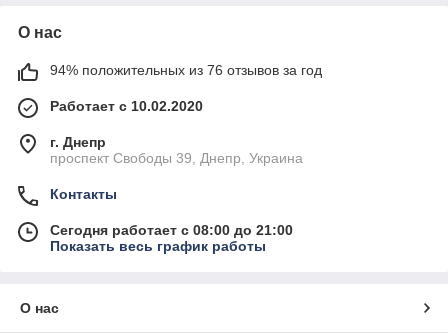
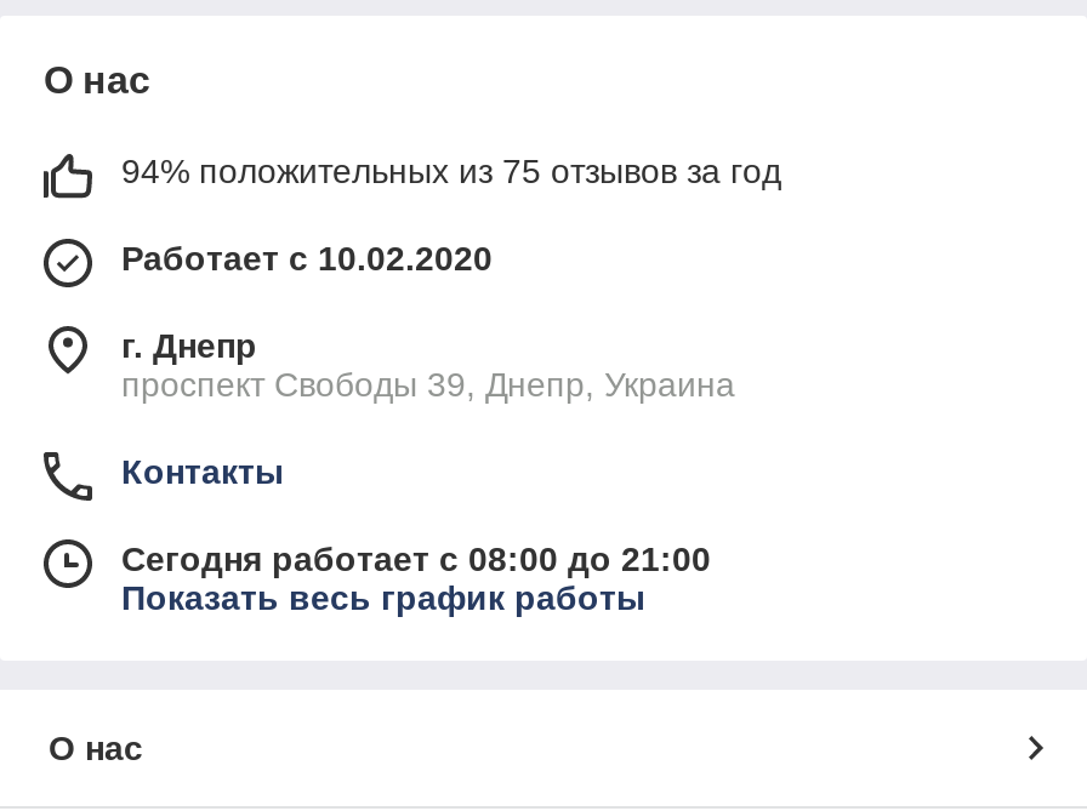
[50,62,322,78] 94% положительных из 76 отзывов за год -> [121,153,781,191] 94% положительных из 75 отзывов за год

